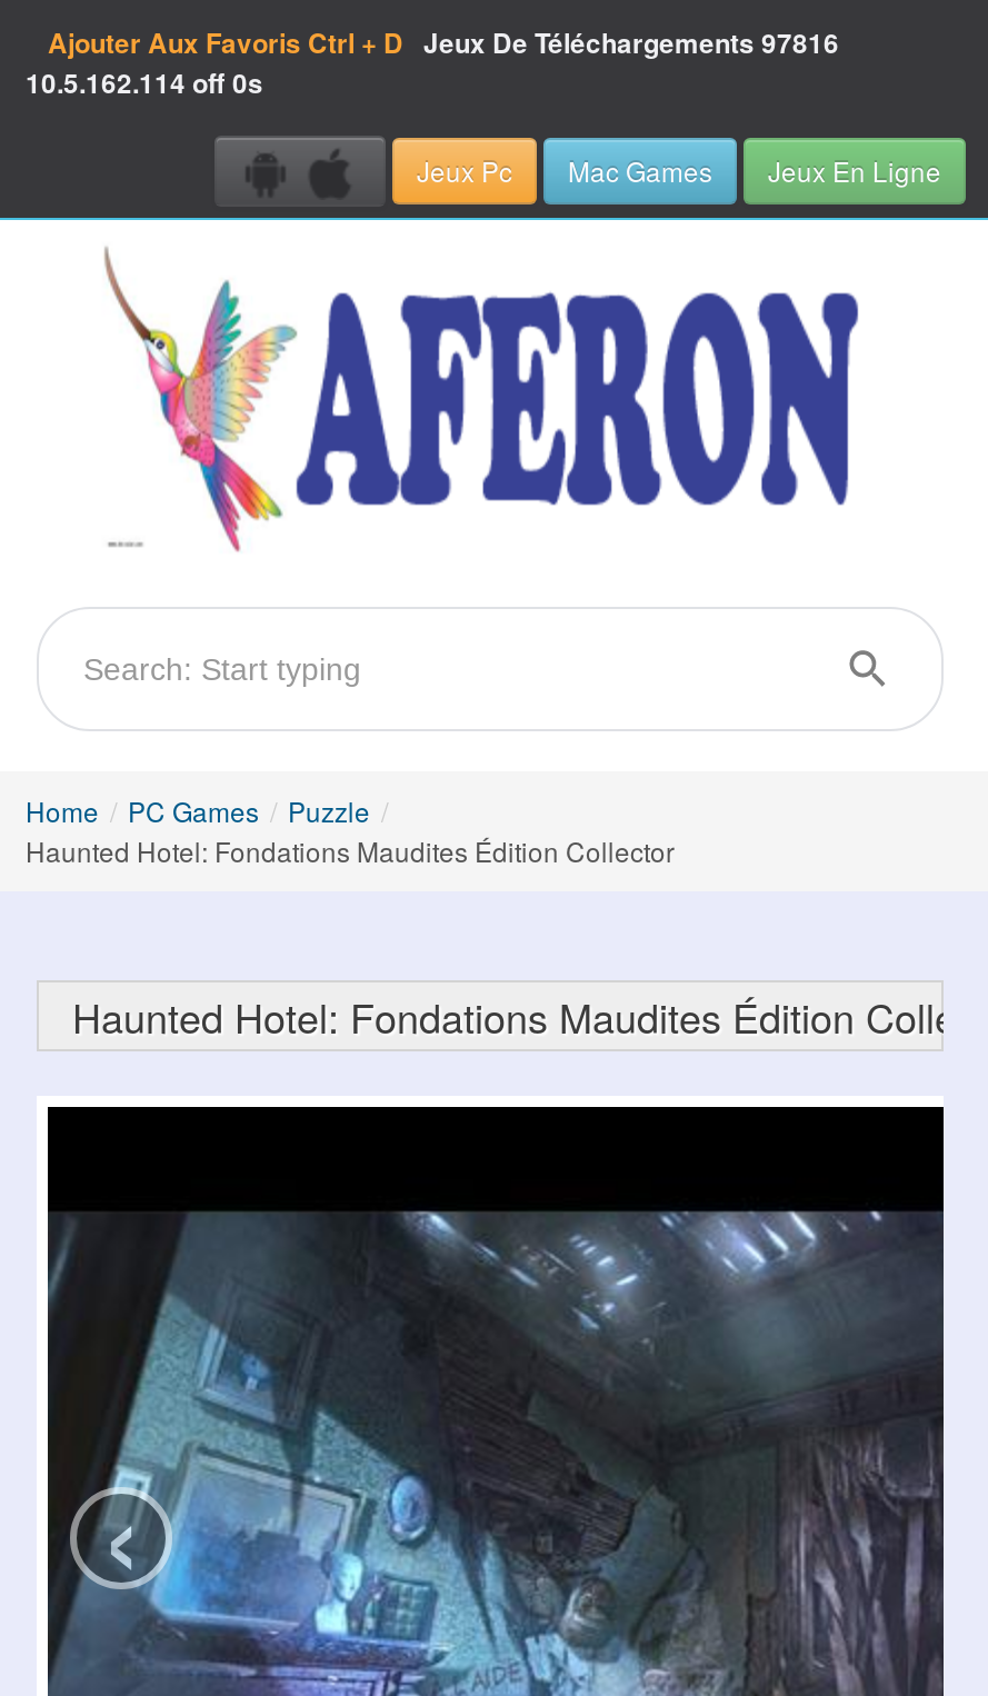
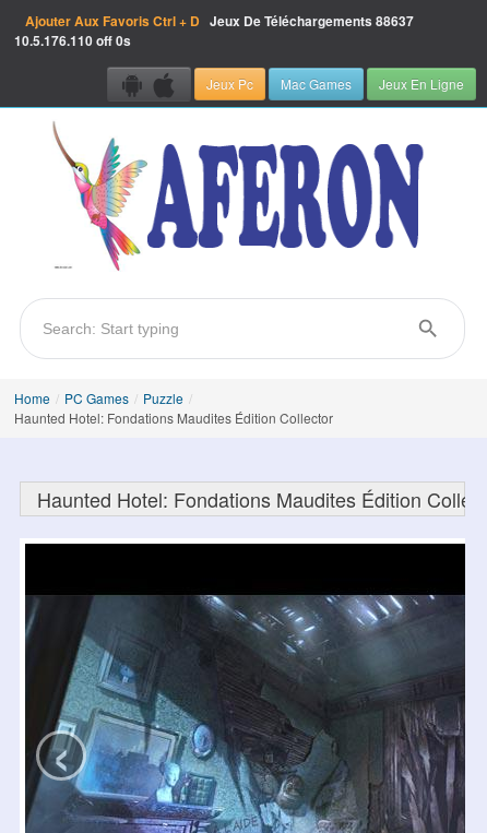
[48,22,839,62] Ajouter Aux Favoris Ctrl + D Jeux De Téléchargements 97816 -> [25,11,414,31] Ajouter Aux Favoris Ctrl + D Jeux De Téléchargements 88637
[26,62,263,102] 10.5.162.114 off 0s -> [14,31,131,50] 10.5.176.110 off 0s

